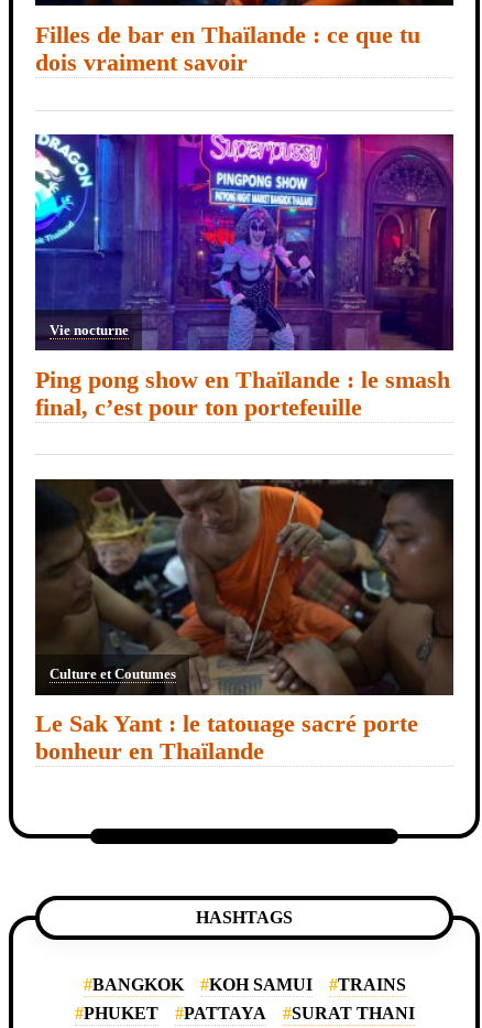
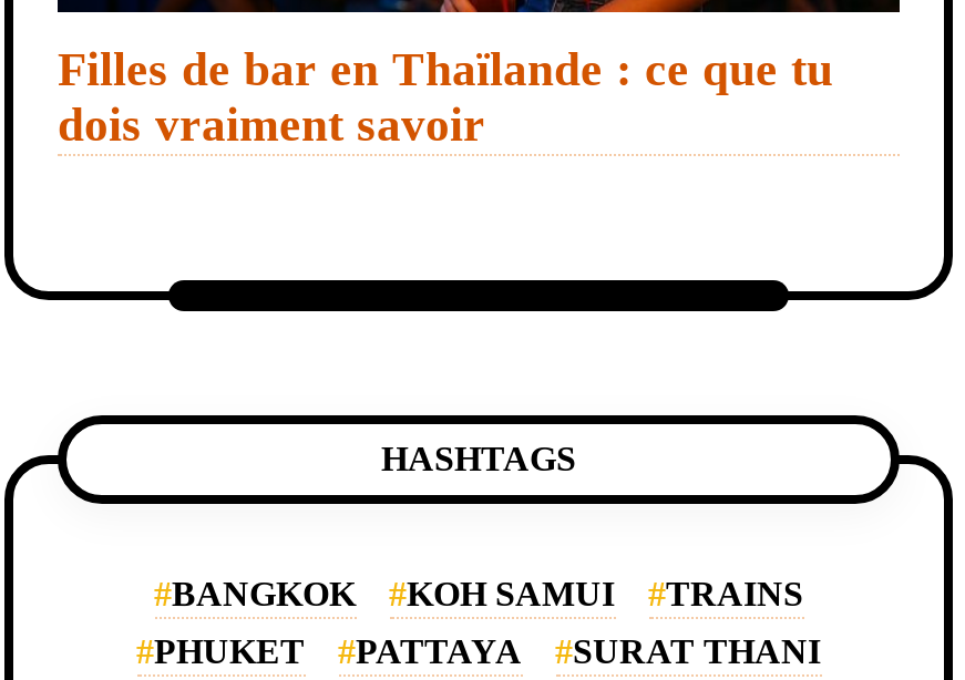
[34,133,454,420] [image] | Vie nocturne | Ping pong show en Thaïlande : le smash | final, c’est pour ton portefeuille -> none
[35,478,453,765] [image] | Culture et Coutumes | Le Sak Yant : le tatouage sacré porte | bonheur en Thaïlande -> none

